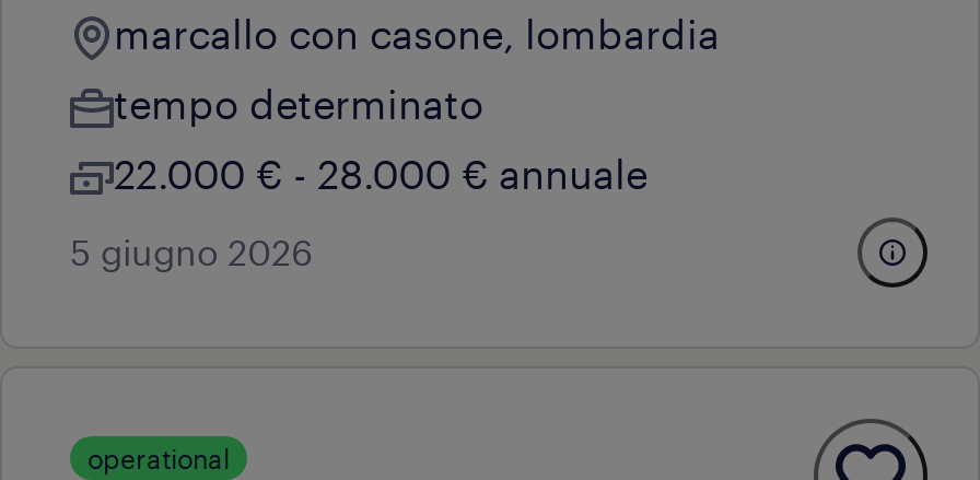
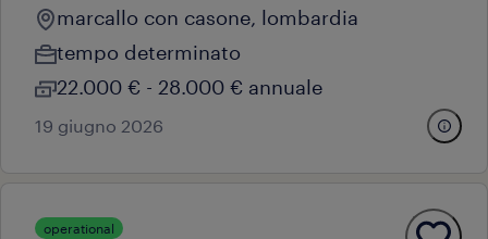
[70,231,313,272] 5 giugno 2026 -> [35,115,163,136] 19 giugno 2026

